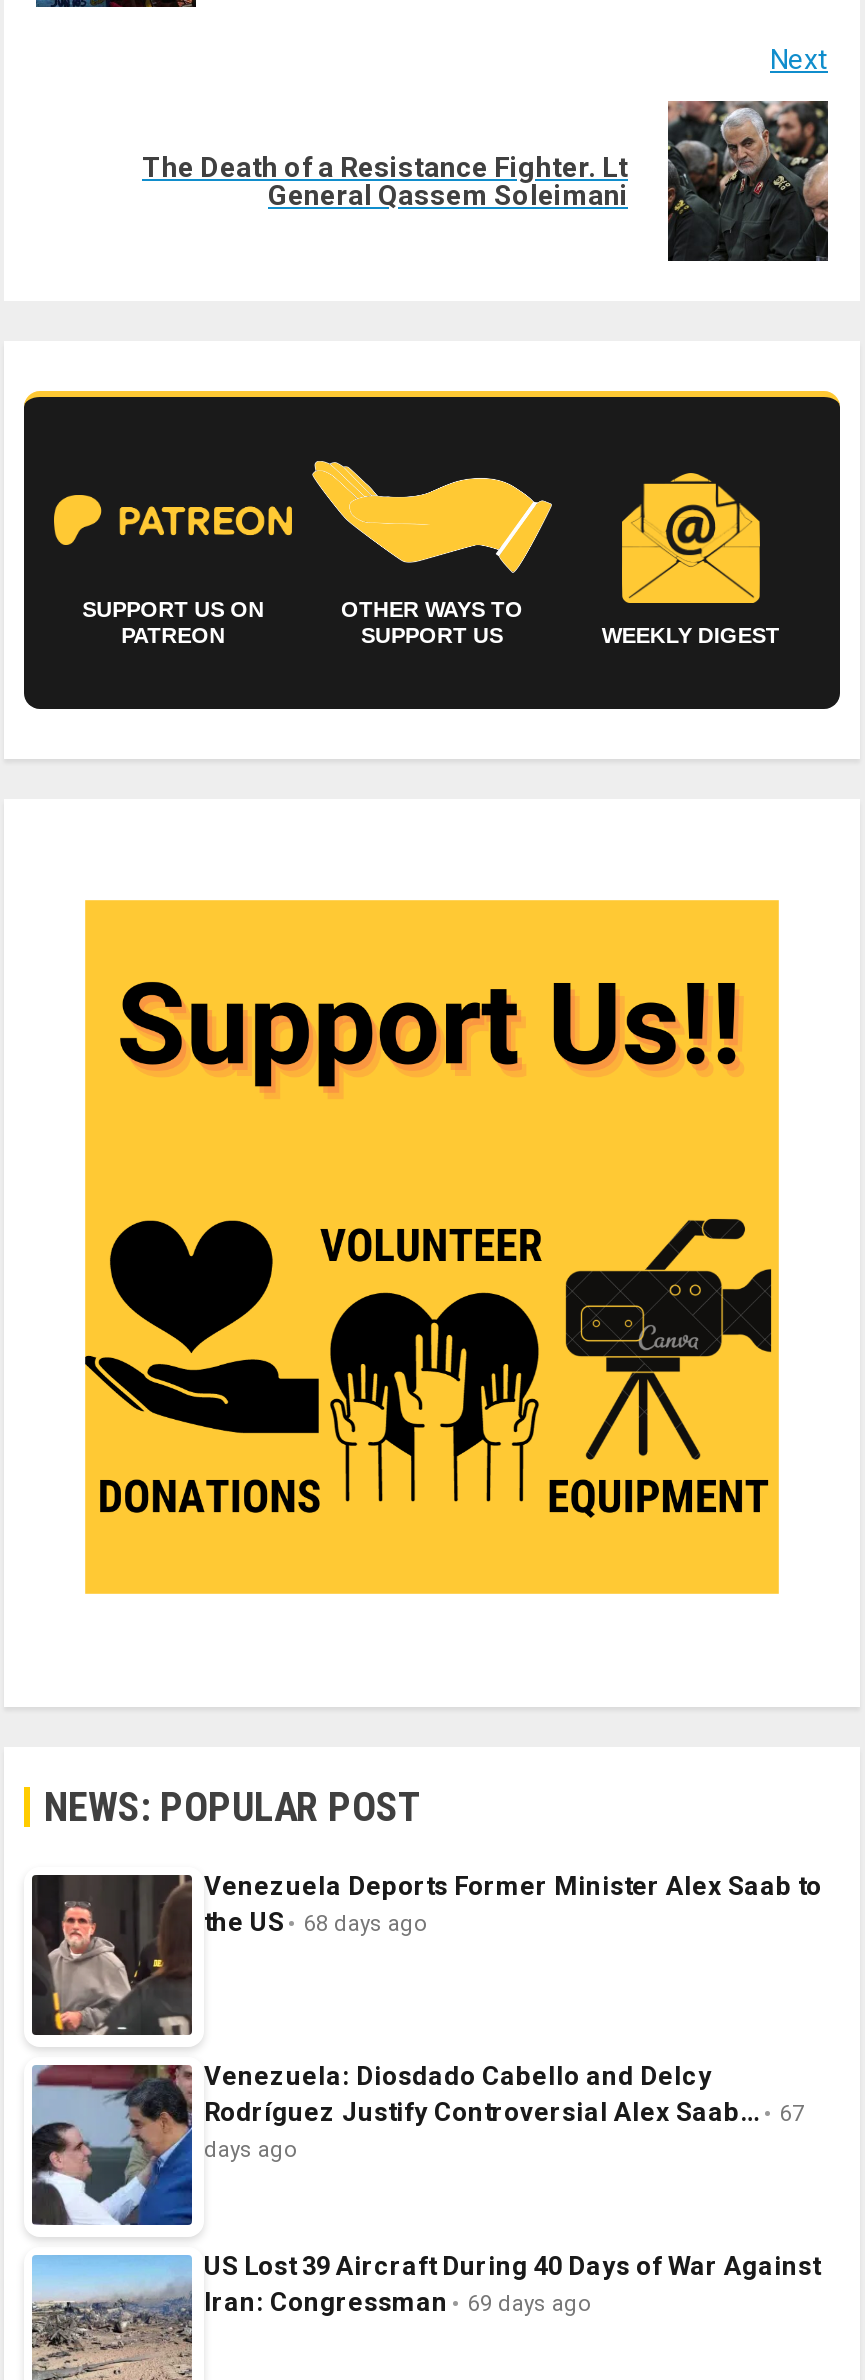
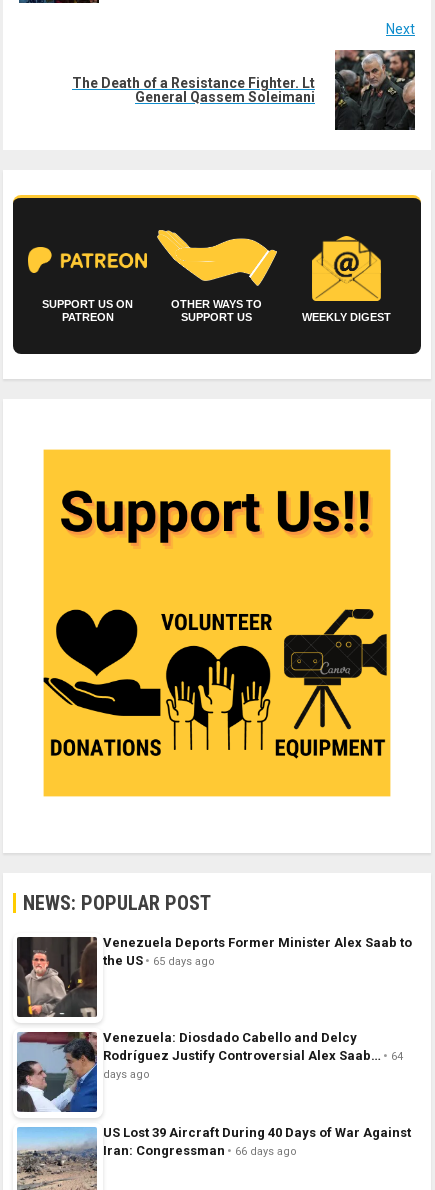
[204,1907,428,1937] the US 68 days ago -> [103,953,215,968] the US 65 days ago
[204,2097,804,2127] Rodríguez Justify Controversial Alex Saab… 67 -> [103,1048,403,1063] Rodríguez Justify Controversial Alex Saab… 64
[204,2287,592,2317] Iran: Congressman 69 days ago -> [103,1143,297,1158] Iran: Congressman 66 days ago

